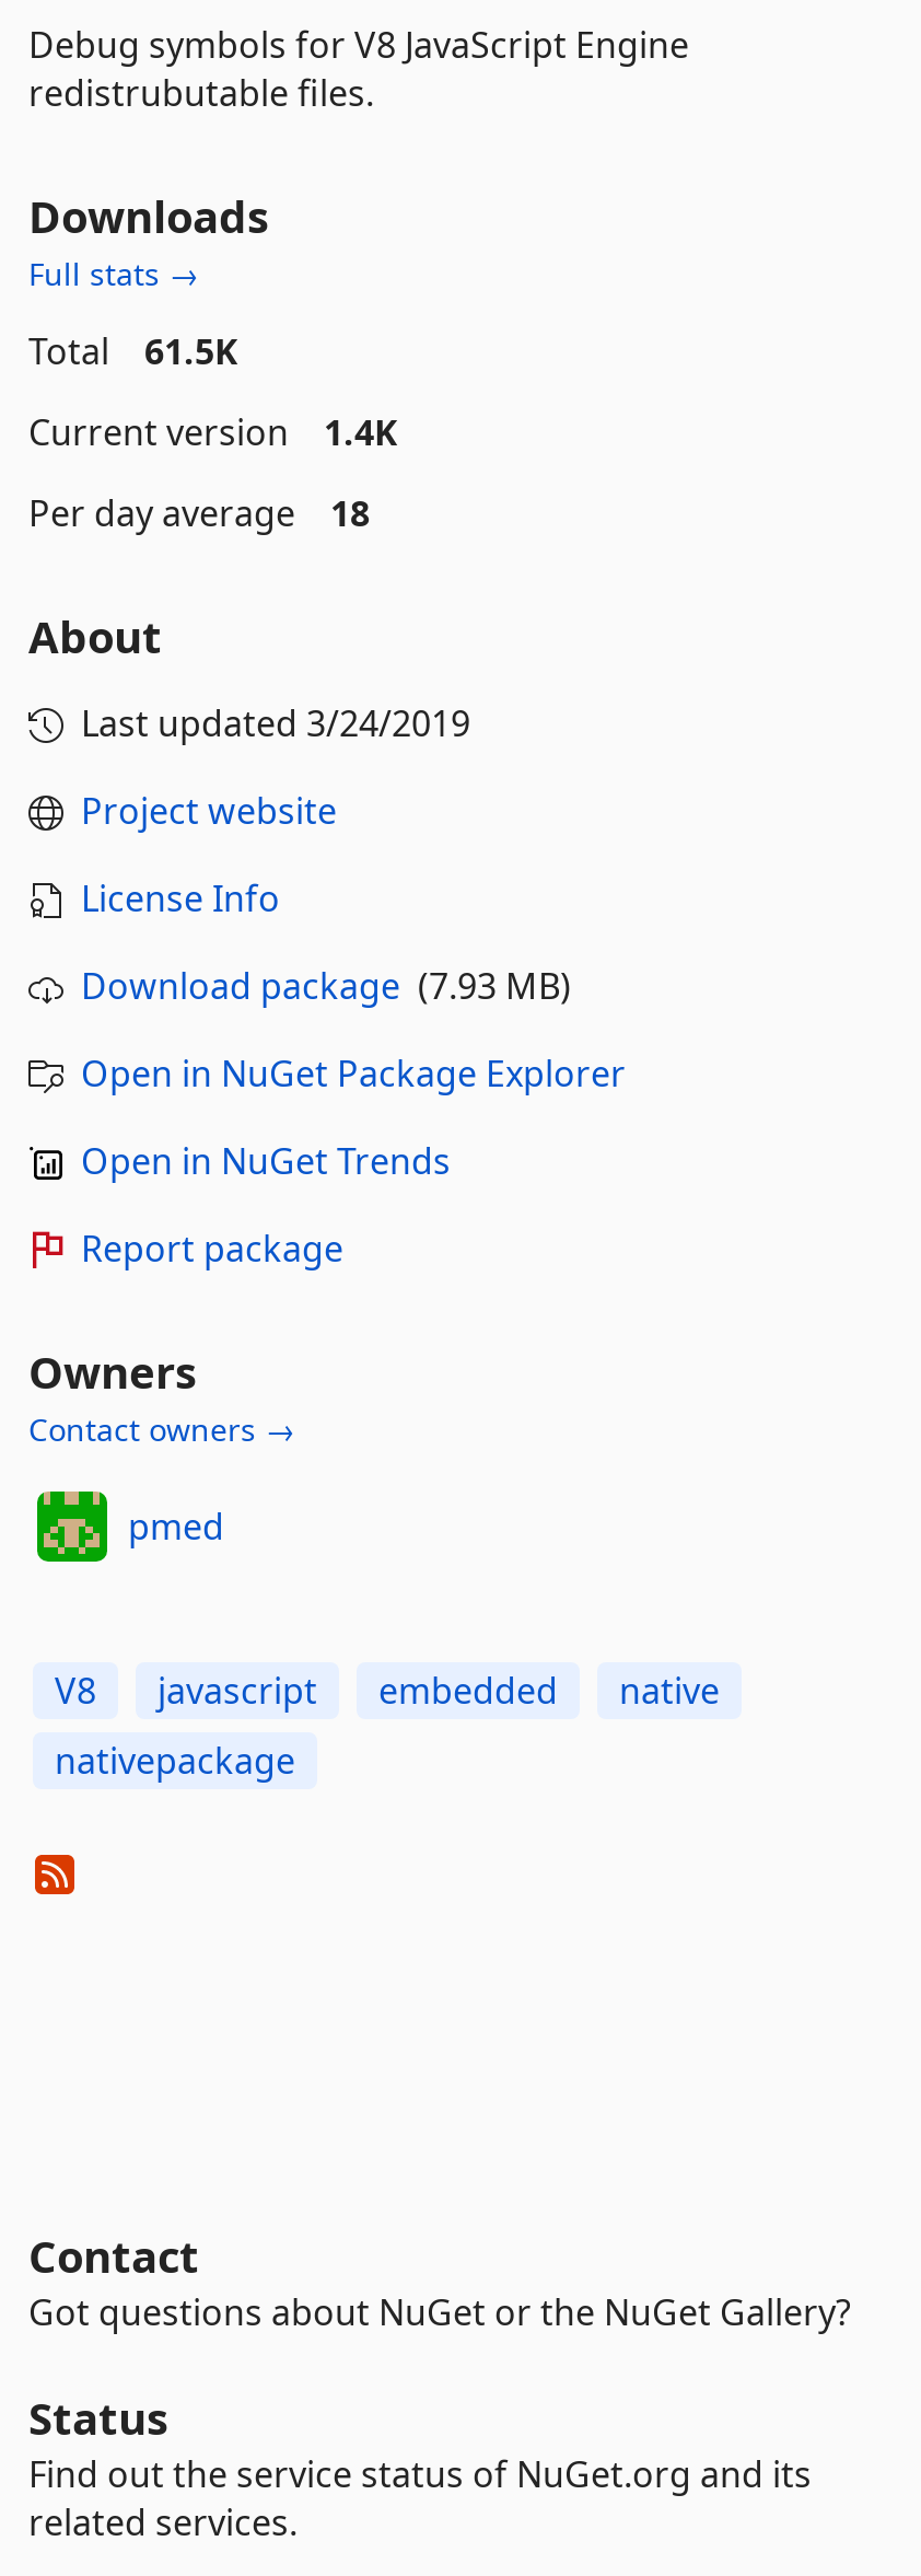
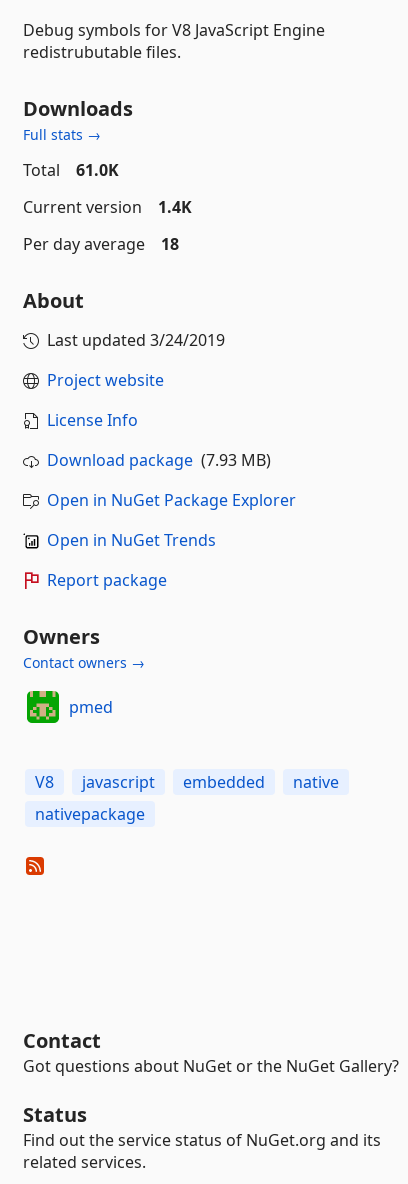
[28,327,238,375] Total 61.5K -> [23,159,119,181] Total 61.0K

